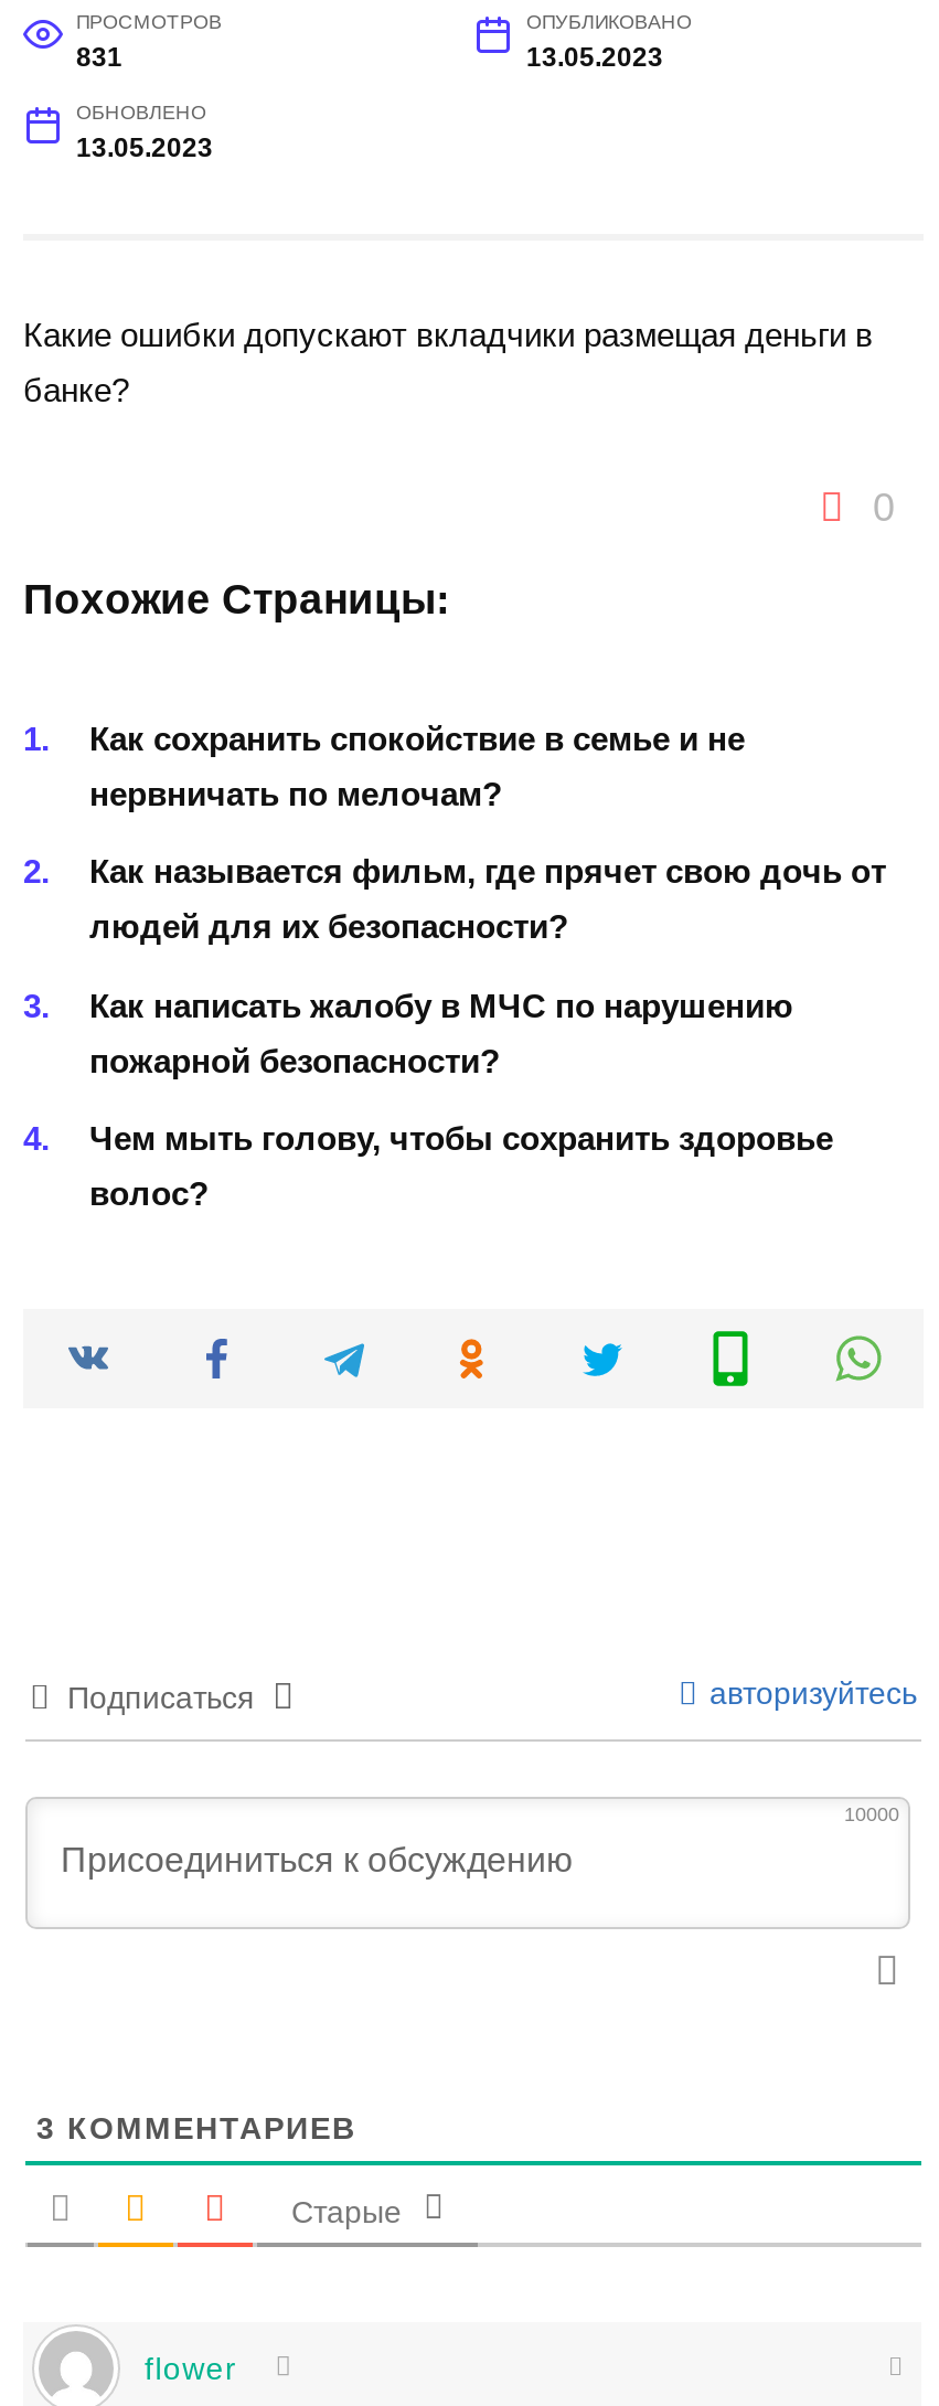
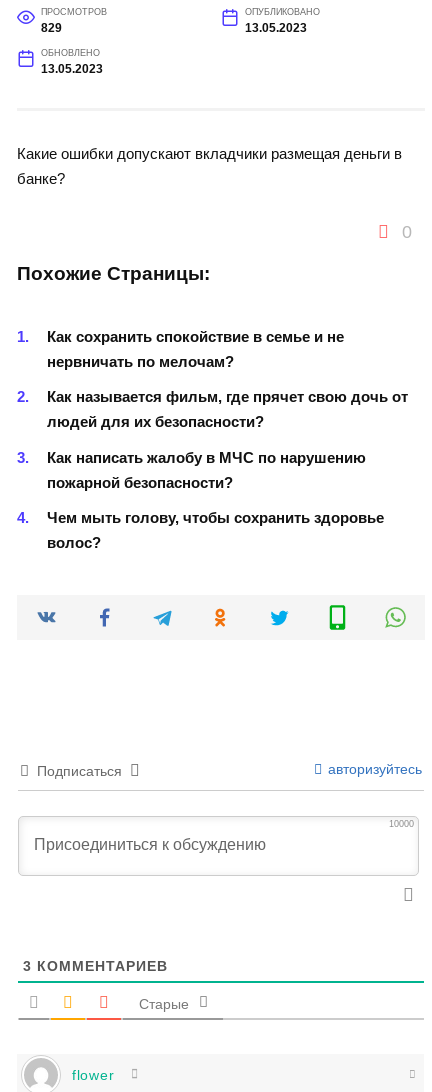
[76,42,122,73] 831 -> [41,21,62,35] 829

